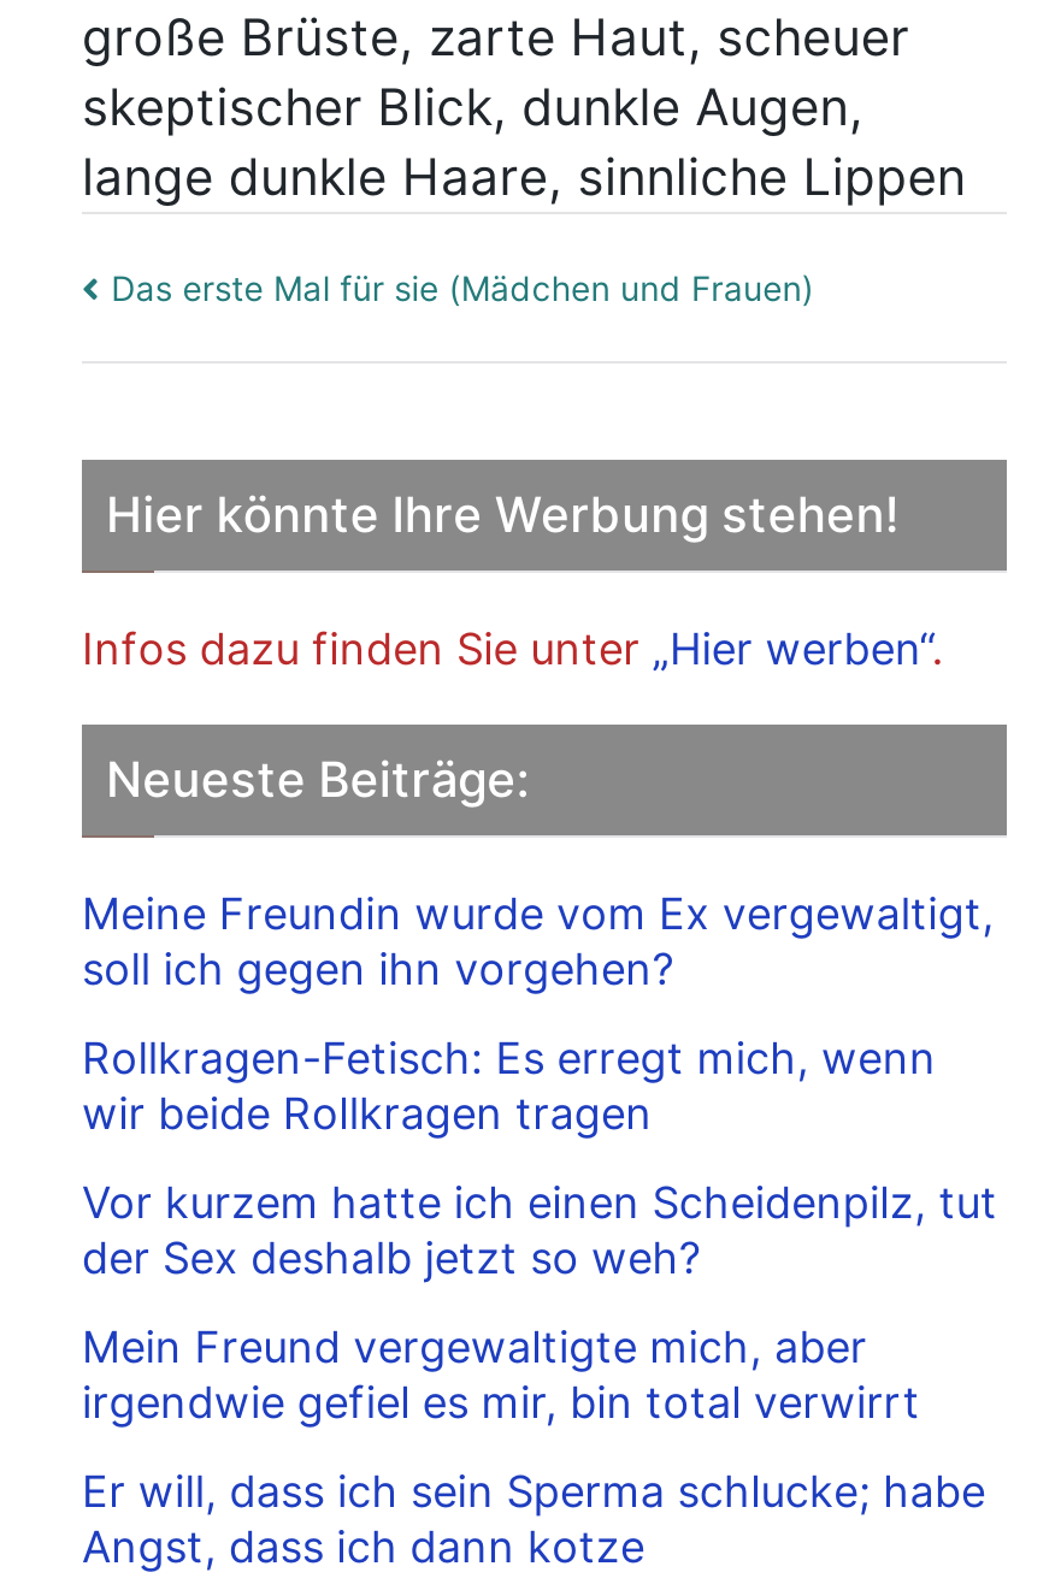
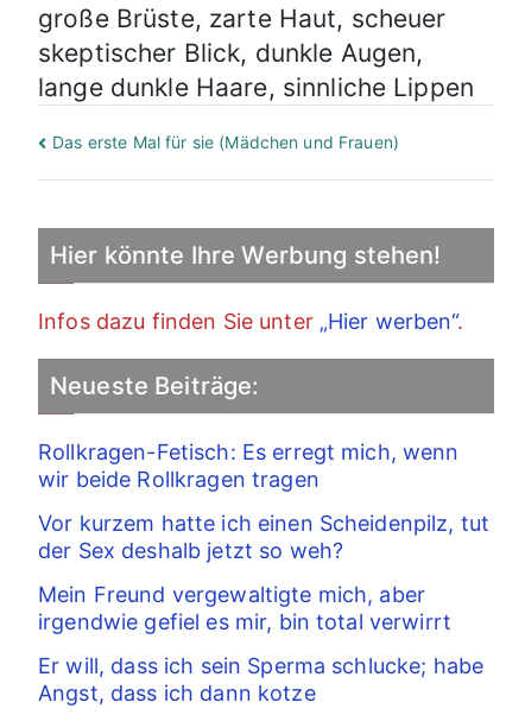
[82,889,994,995] Meine Freundin wurde vom Ex vergewaltigt, | soll ich gegen ihn vorgehen? -> none

